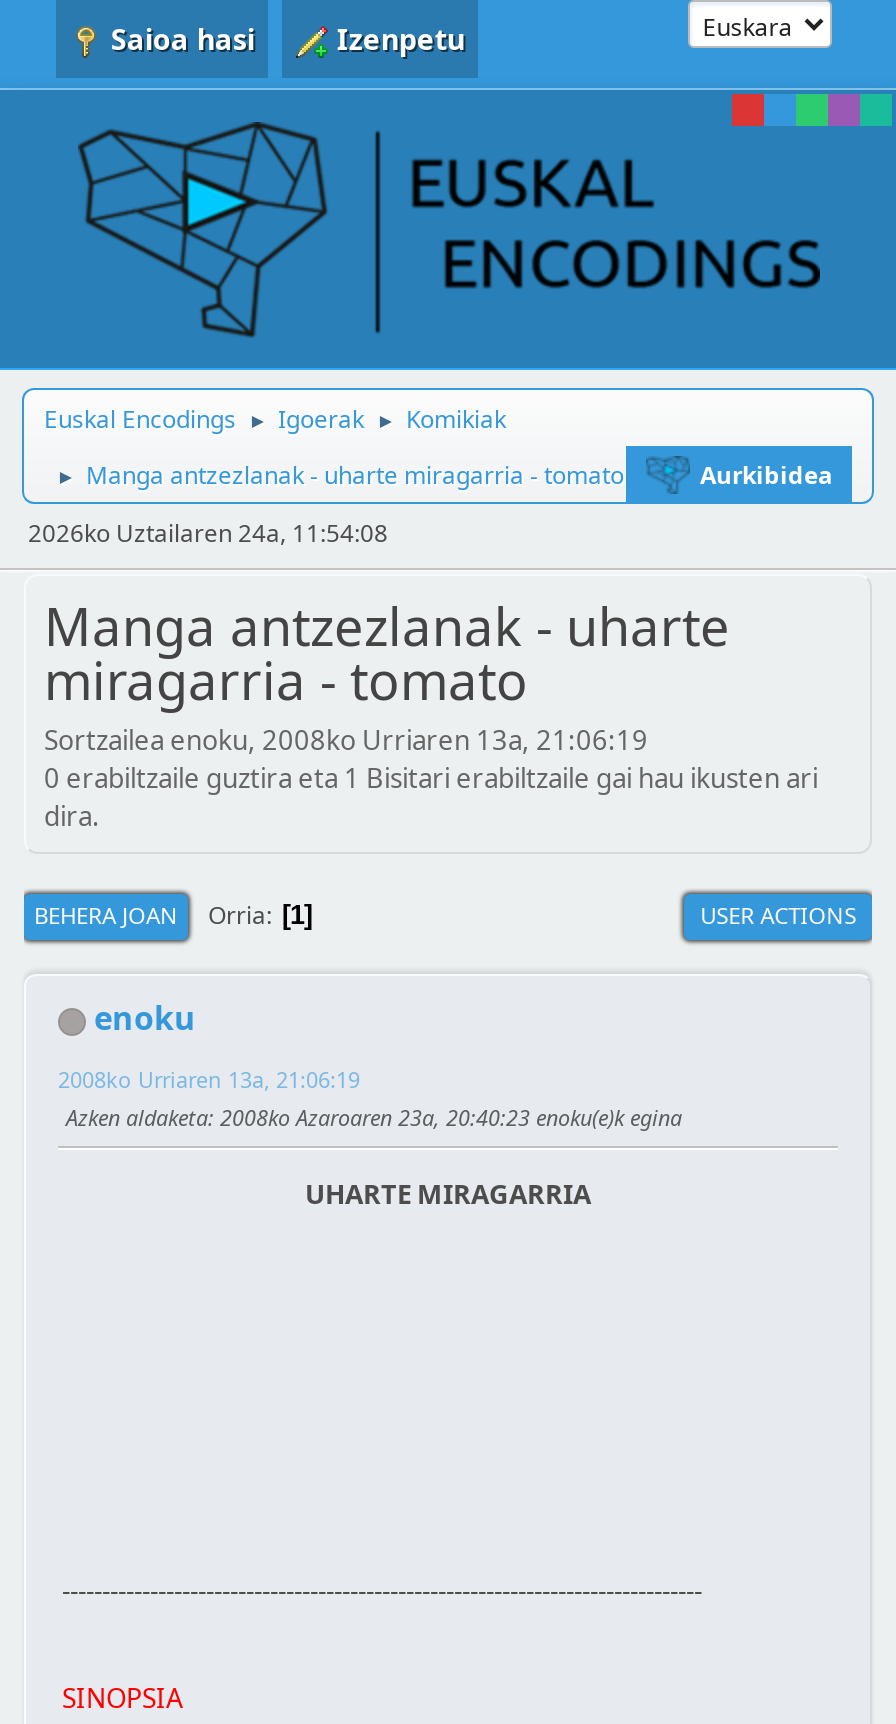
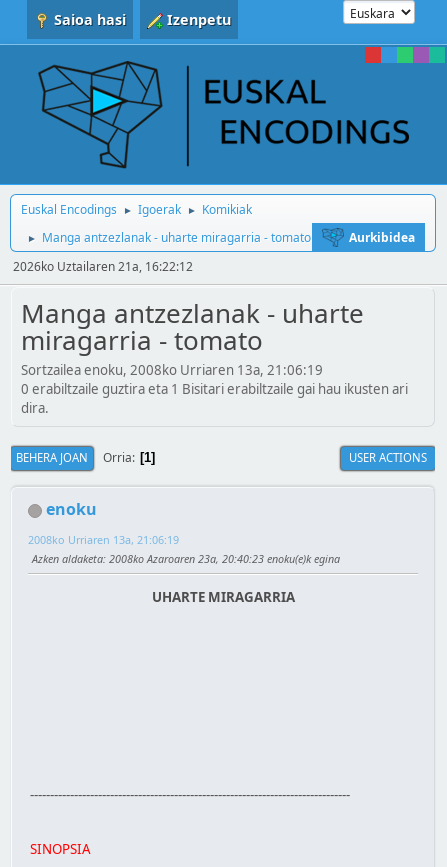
[28,516,388,550] 2026ko Uztailaren 24a, 11:54:08 -> [13,258,193,275] 2026ko Uztailaren 21a, 16:22:12

